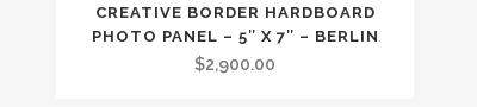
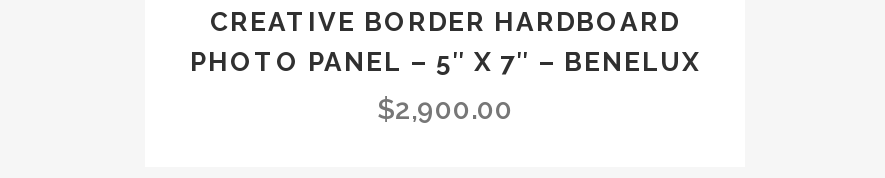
[91,28,379,46] PHOTO PANEL – 5″ X 7″ – BERLIN -> [190,47,700,77] PHOTO PANEL – 5″ X 7″ – BENELUX

